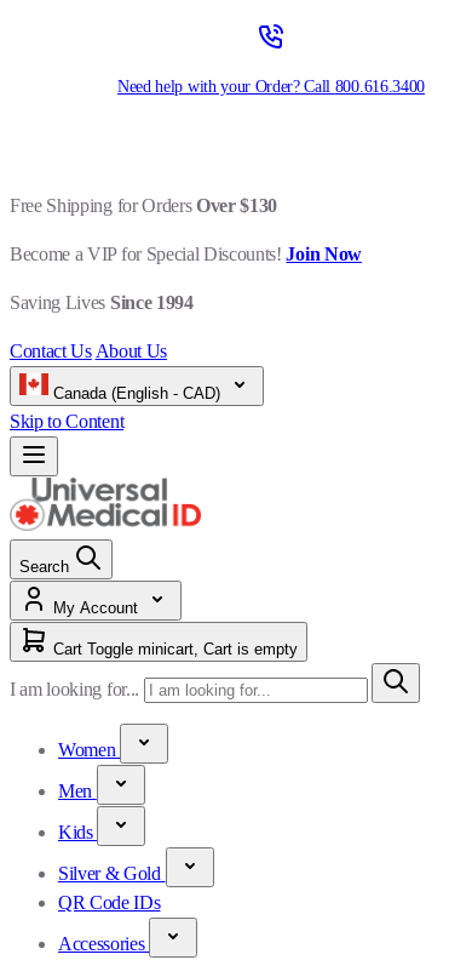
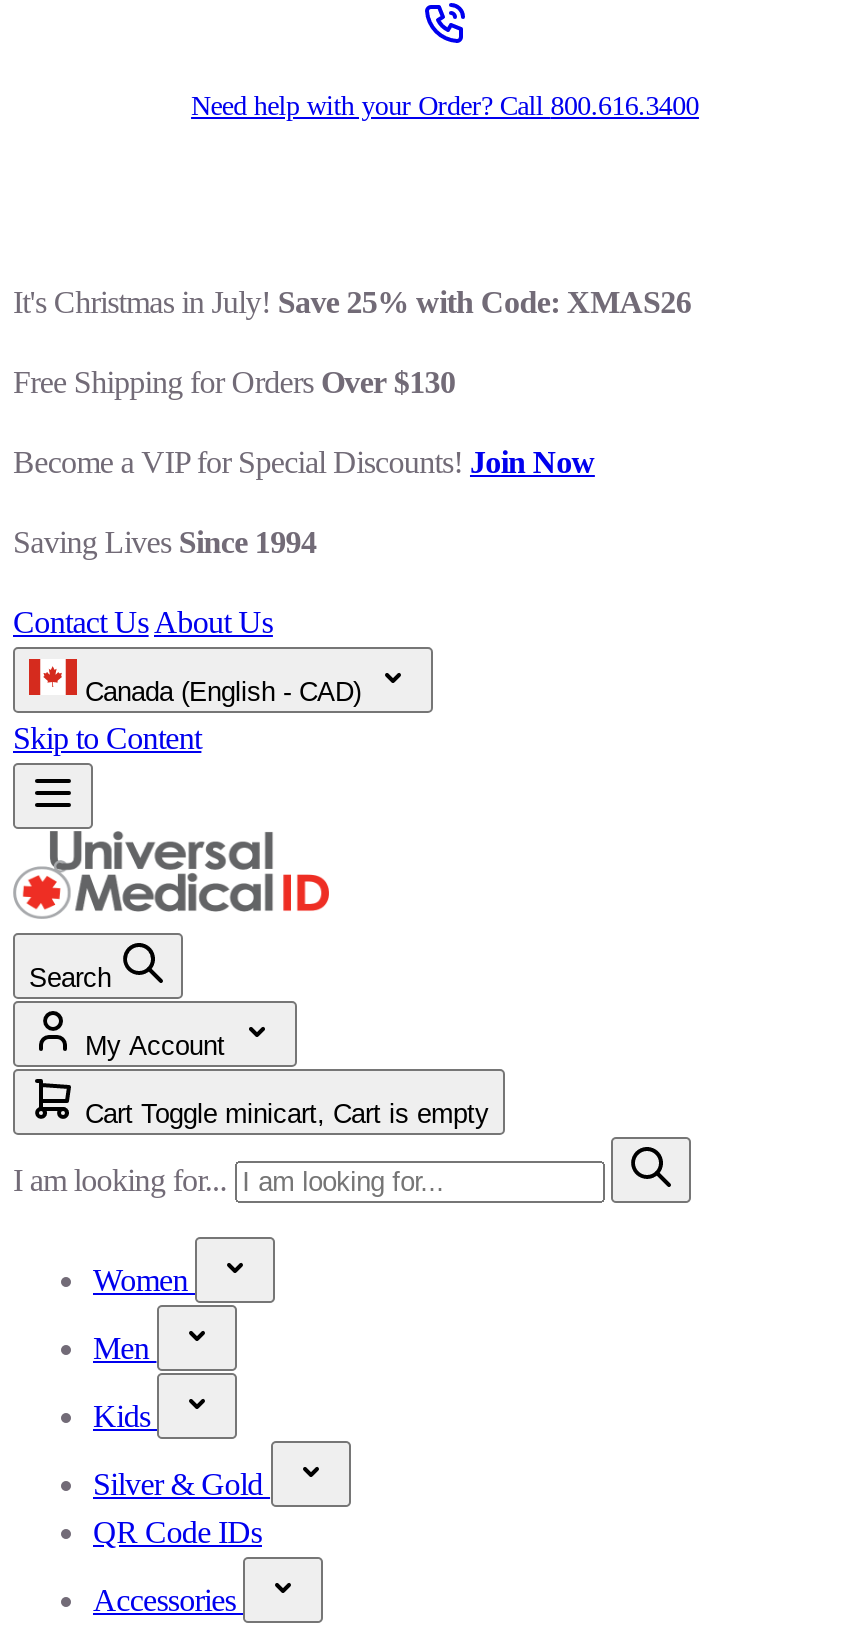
none -> [13,285,691,319] It's Christmas in July! Save 25% with Code: XMAS26

